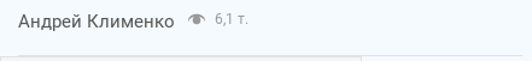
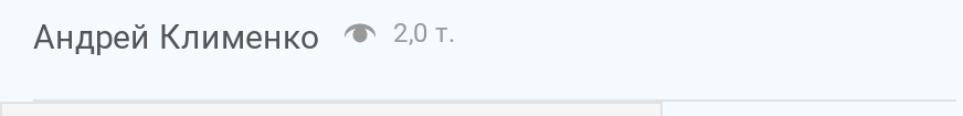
[215,11,249,27] 6,1 т. -> [393,17,455,48] 2,0 т.

